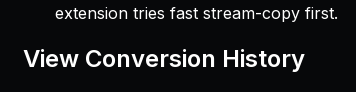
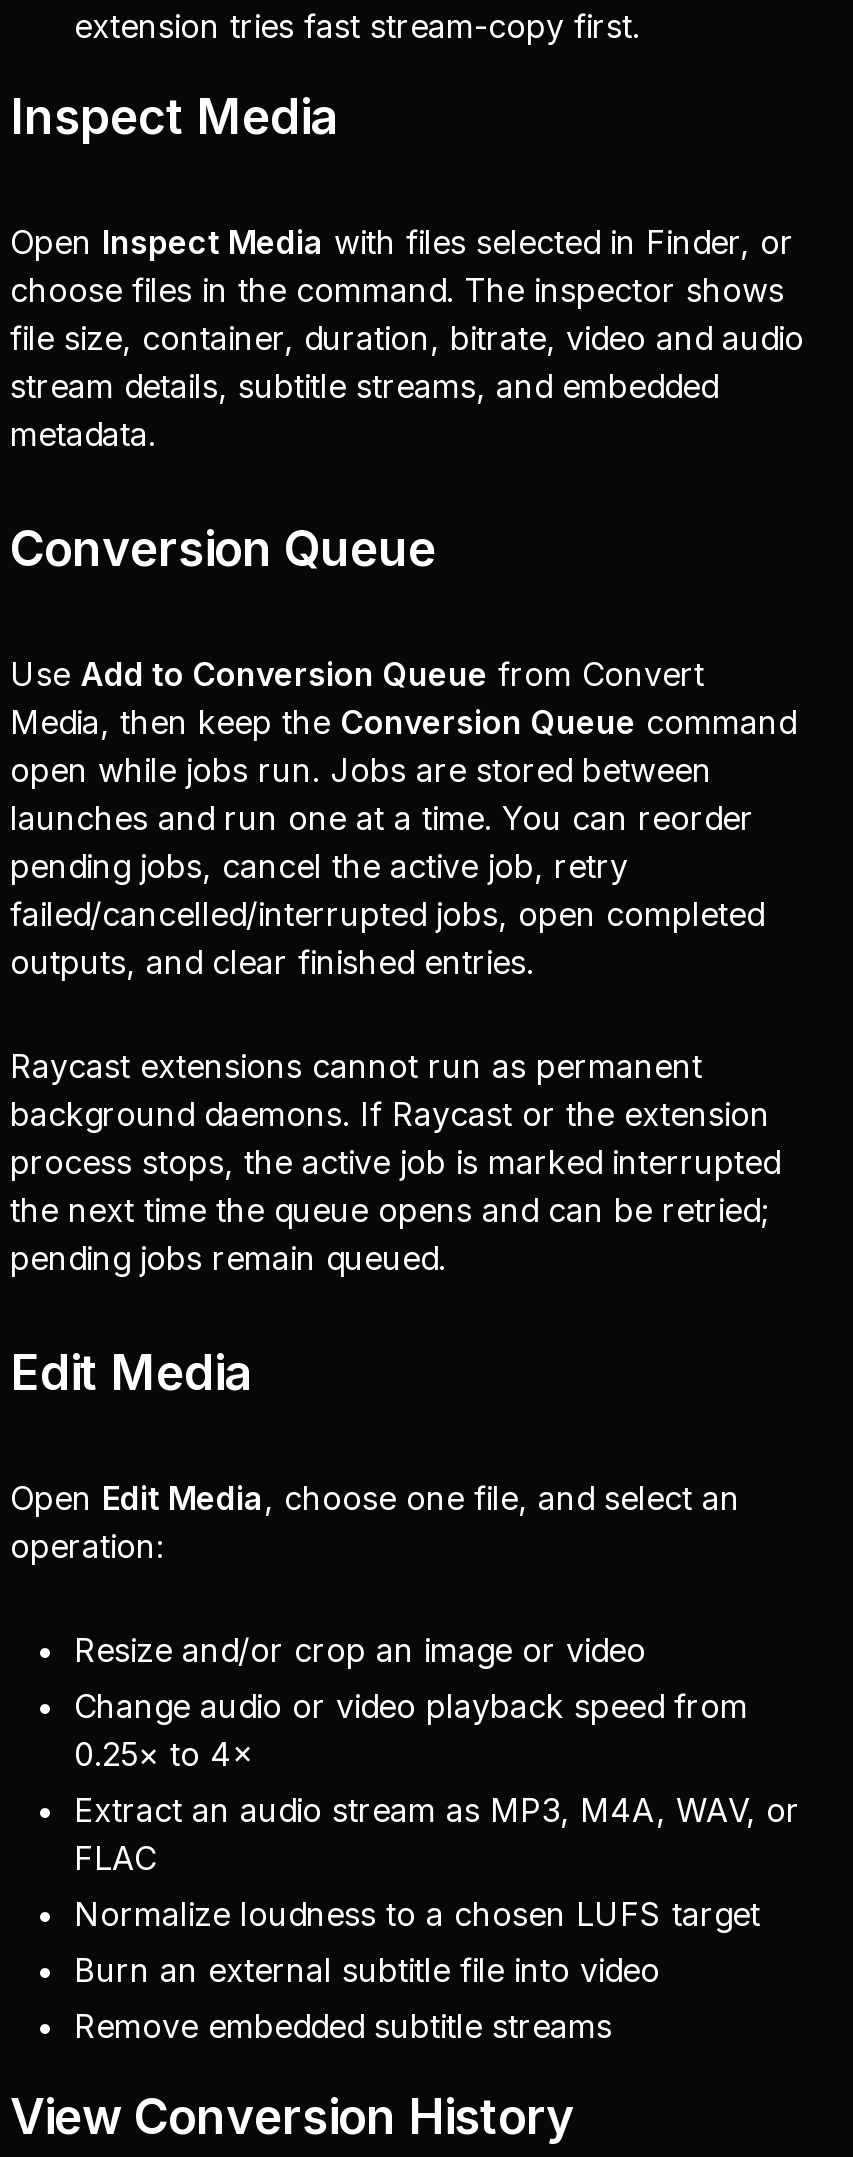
none -> [10,88,804,2046] Inspect Media | Open Inspect Media with files selected in Finder, or | choose files in the command. The inspector shows | file size, container, duration, bitrate, video and audio | stream details, subtitle streams, and embedded | metadata. | Conversion Queue | Use Add to Conversion Queue from Convert | Media, then keep the Conversion Queue command | open while jobs run. Jobs are stored between | launches and run one at a time. You can reorder | pending jobs, cancel the active job, retry | failed/cancelled/interrupted jobs, open completed | outputs, and clear finished entries. | Raycast extensions cannot run as permanent | background daemons. If Raycast or the extension | process stops, the active job is marked interrupted | the next time the queue opens and can be retried; | pending jobs remain queued. | Edit Media | Open Edit Media, choose one file, and select an | operation: | Resize and/or crop an image or video | Change audio or video playback speed from | 0.25× to 4× | Extract an audio stream as MP3, M4A, WAV, or | FLAC | Normalize loudness to a chosen LUFS target | Burn an external subtitle file into video | Remove embedded subtitle streams

